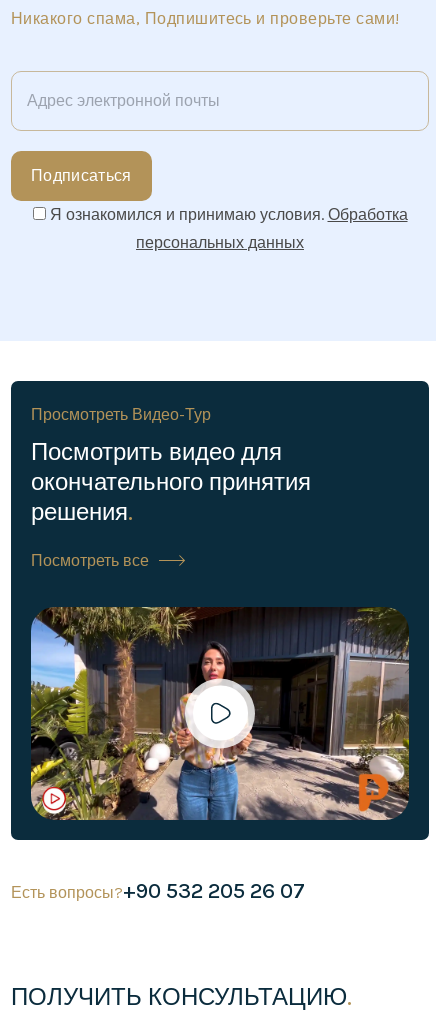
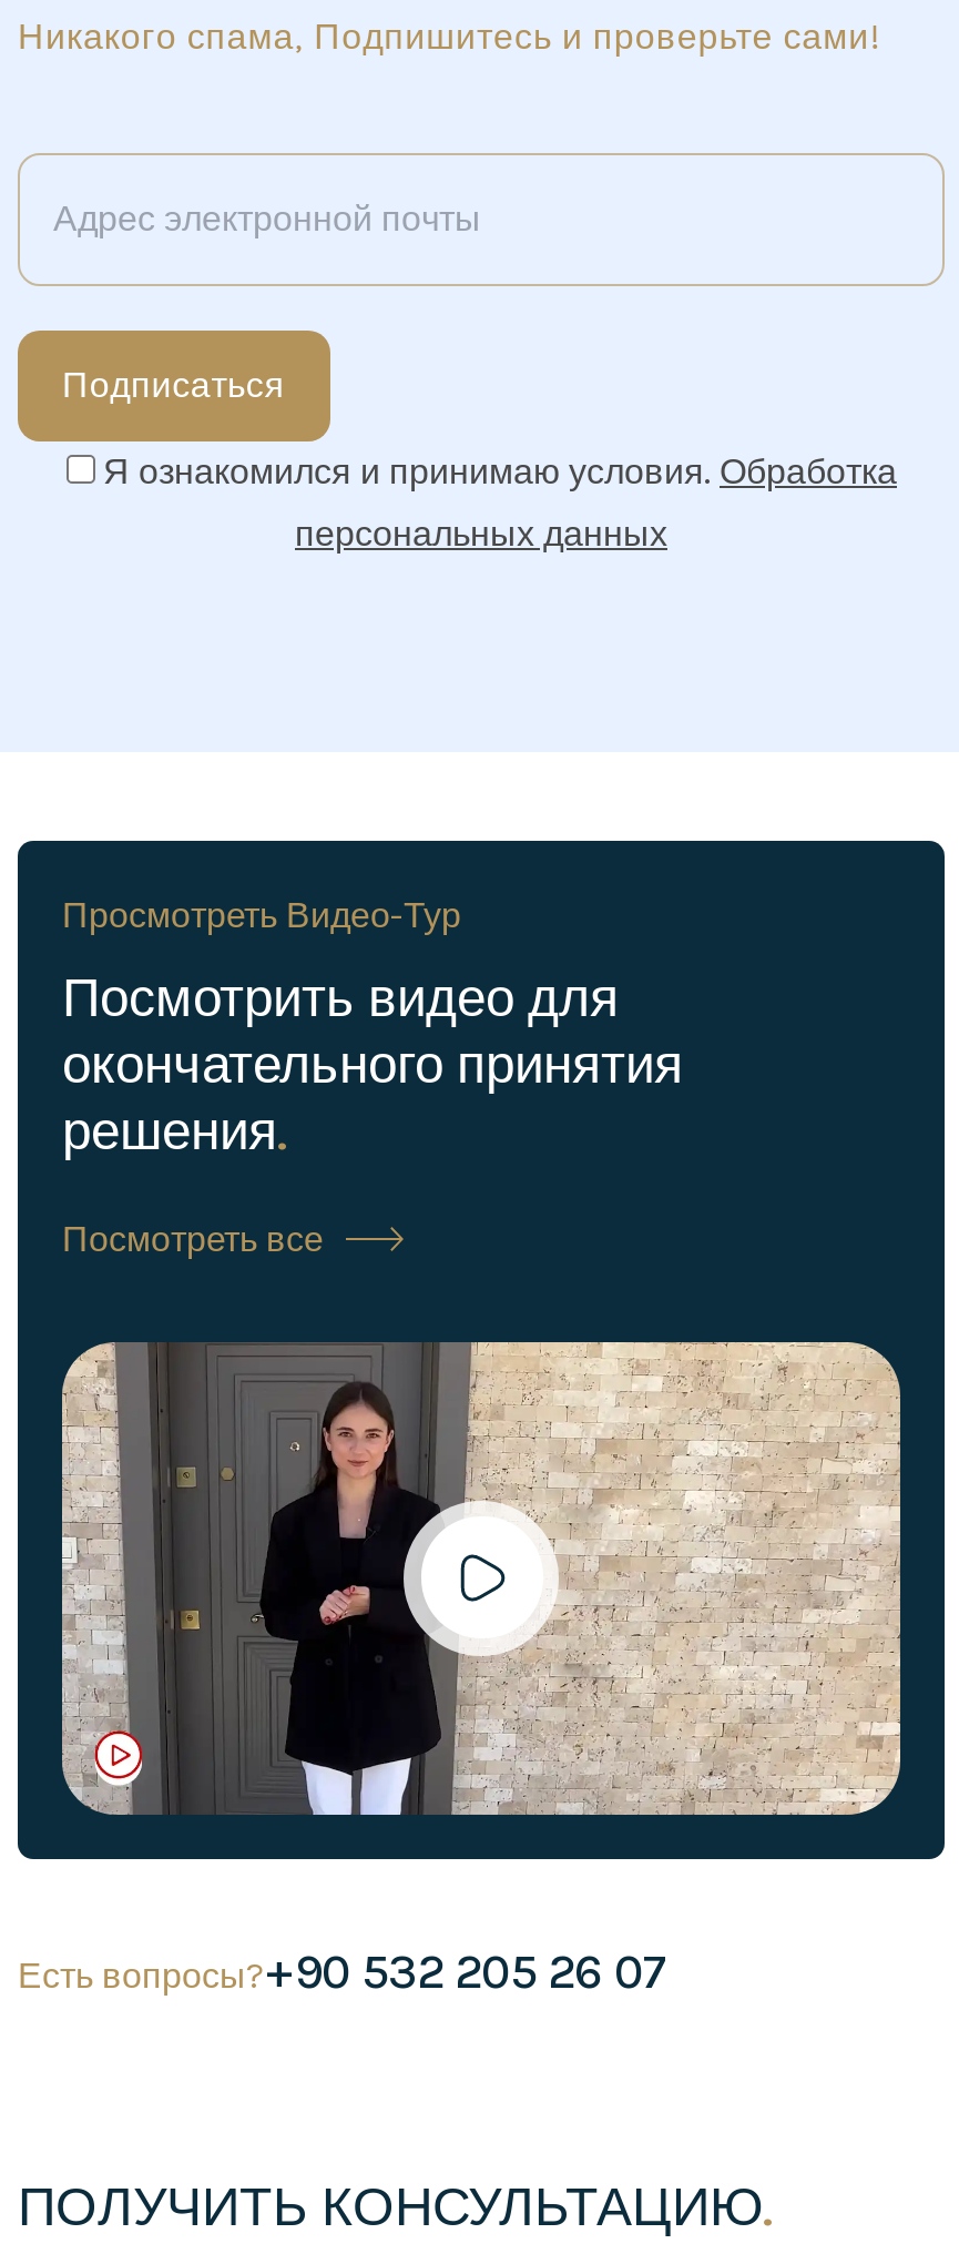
[30,607,410,821] [image] -> [60,1340,902,1817] [image]

